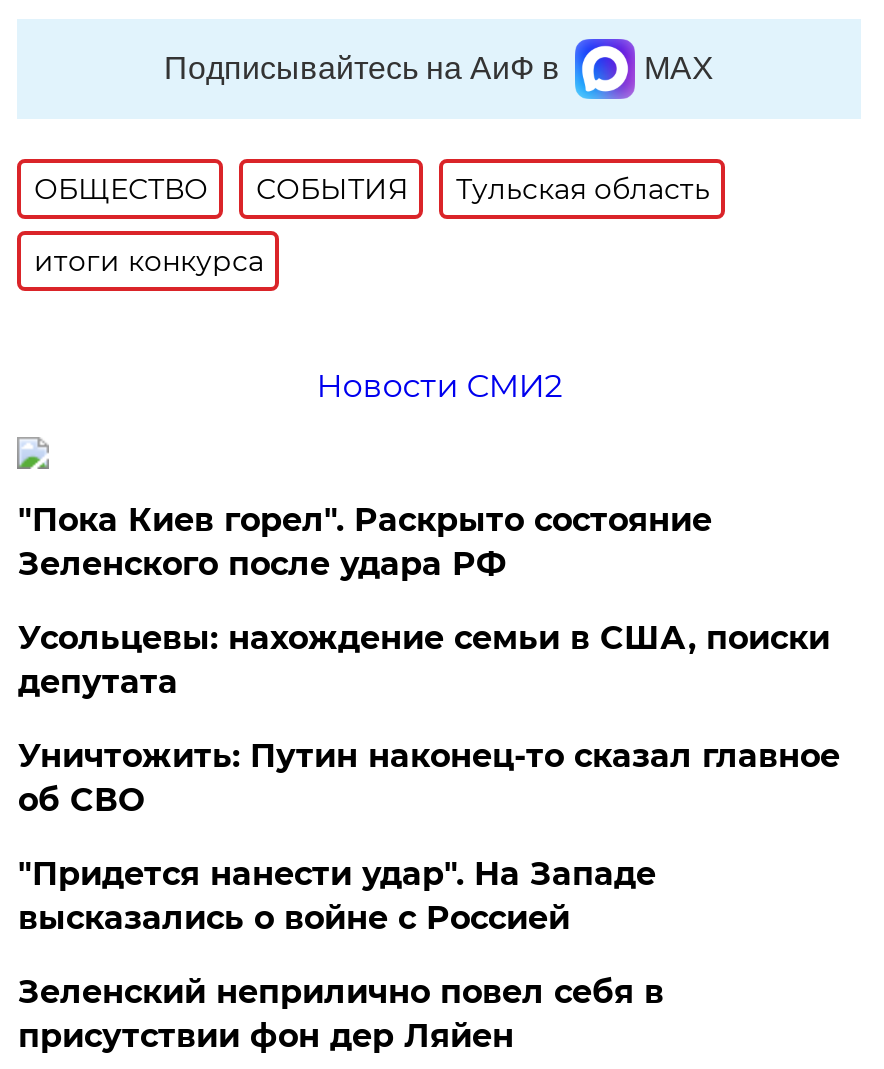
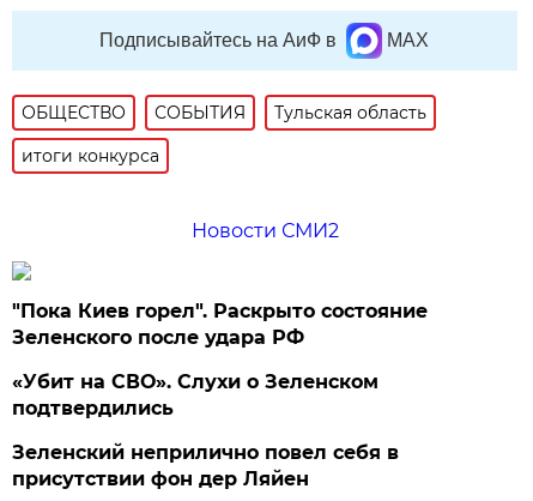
[18,619,840,937] Усольцевы: нахождение семьи в США, поиски | депутата | Уничтожить: Путин наконец-то сказал главное | об СВО | "Придется нанести удар". На Западе | высказались о войне с Россией -> [12,370,379,419] «Убит на СВО». Слухи о Зеленском | подтвердились

